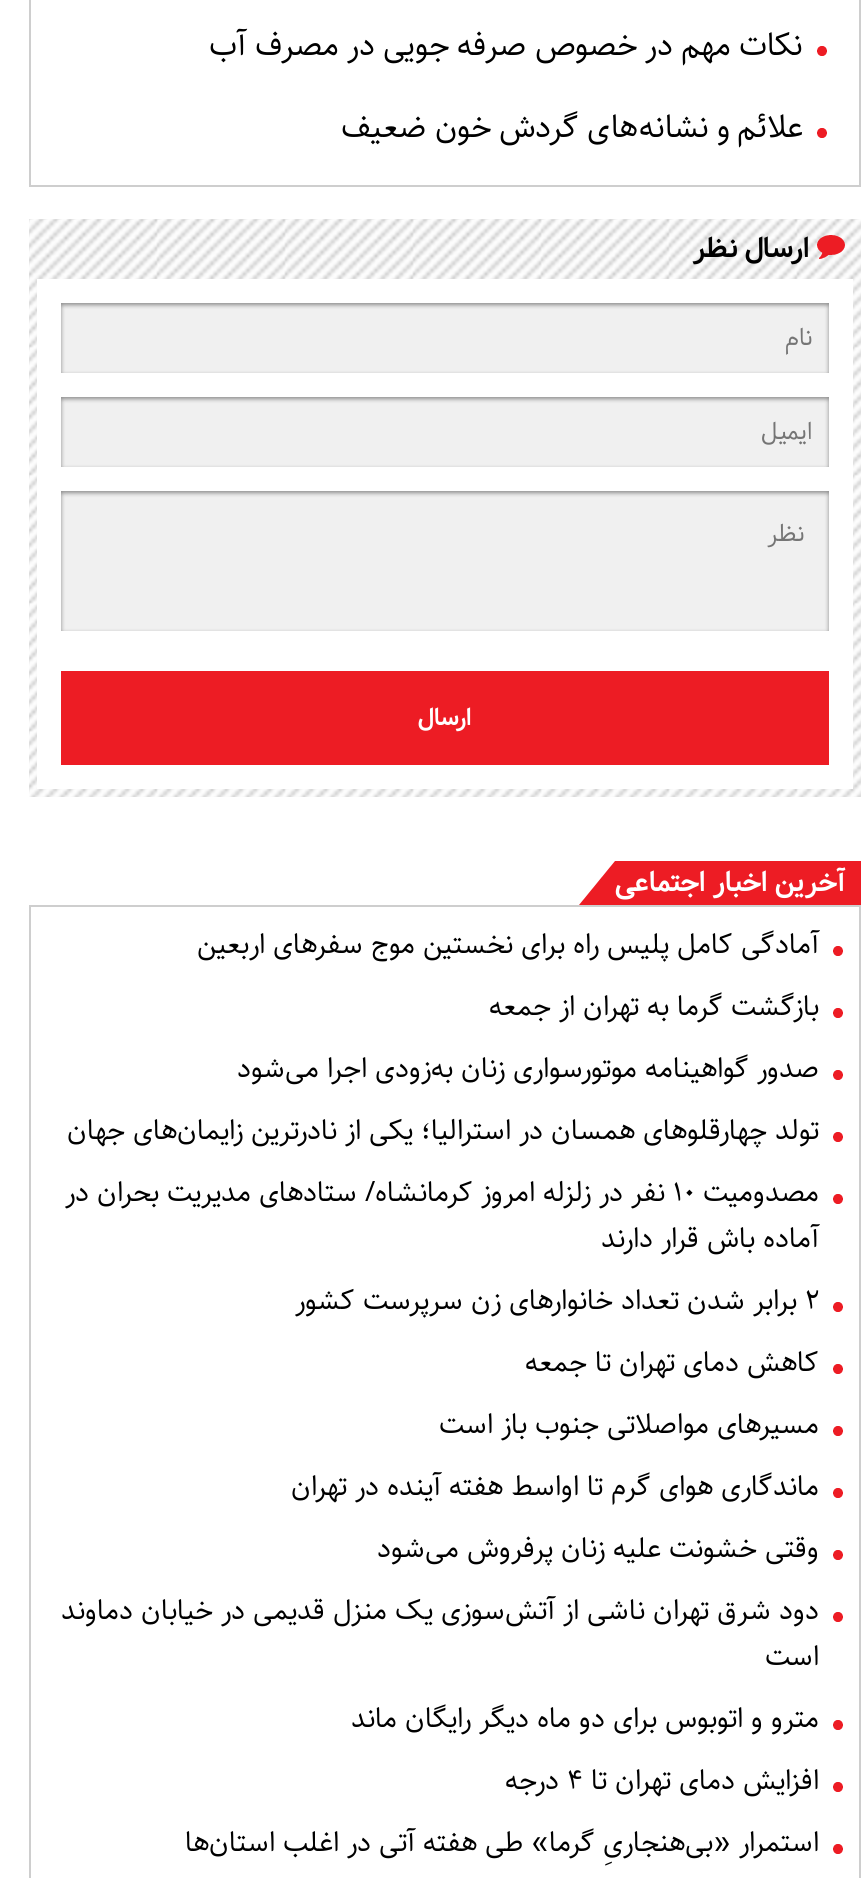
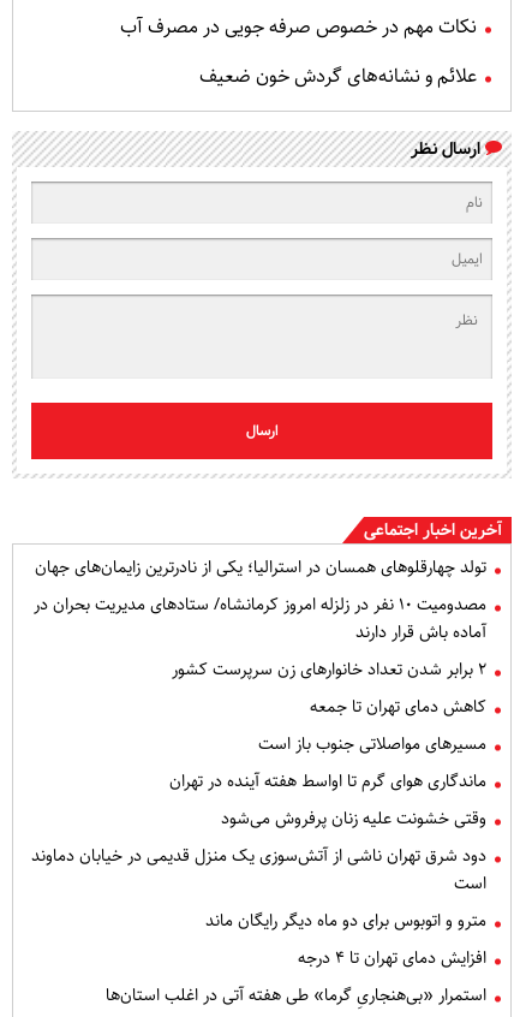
[197,923,819,1091] آمادگی کامل پلیس راه برای نخستین موج سفرهای اربعین | بازگشت گرما به تهران از جمعه | صدور گواهینامه موتورسواری زنان به‌زودی اجرا می‌شود -> none

